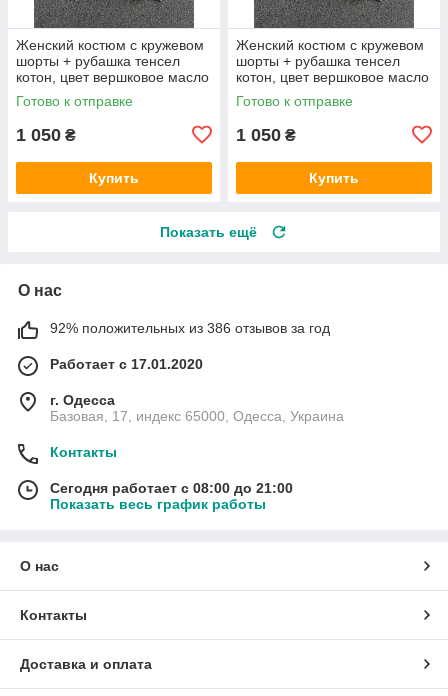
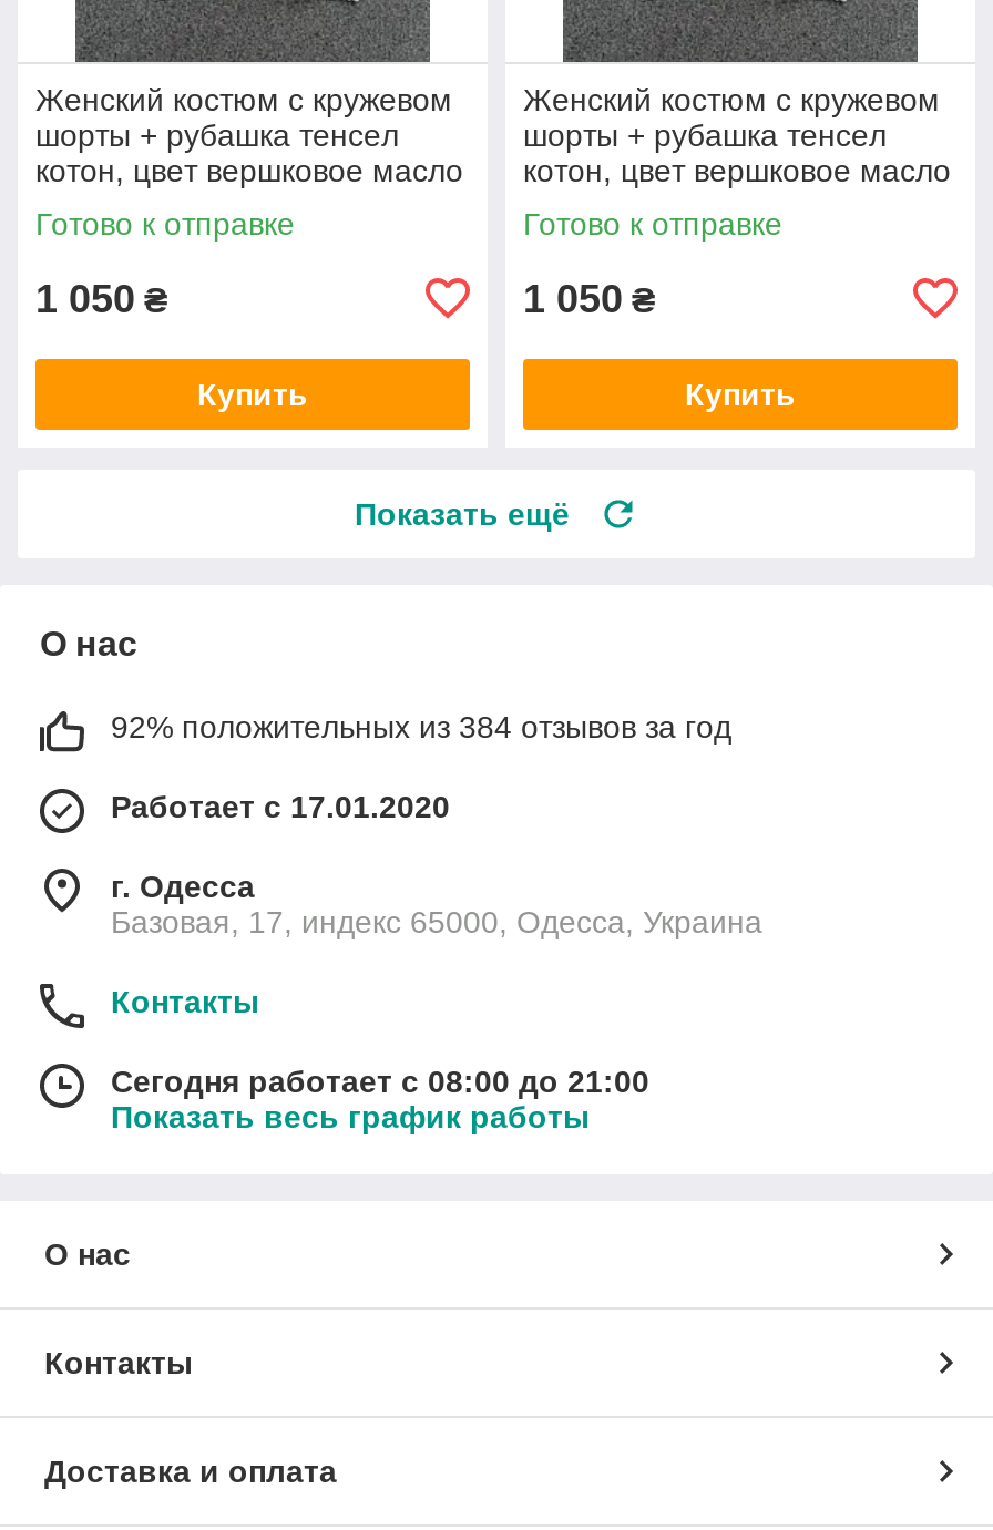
[50,320,330,336] 92% положительных из 386 отзывов за год -> [111,709,731,744] 92% положительных из 384 отзывов за год

